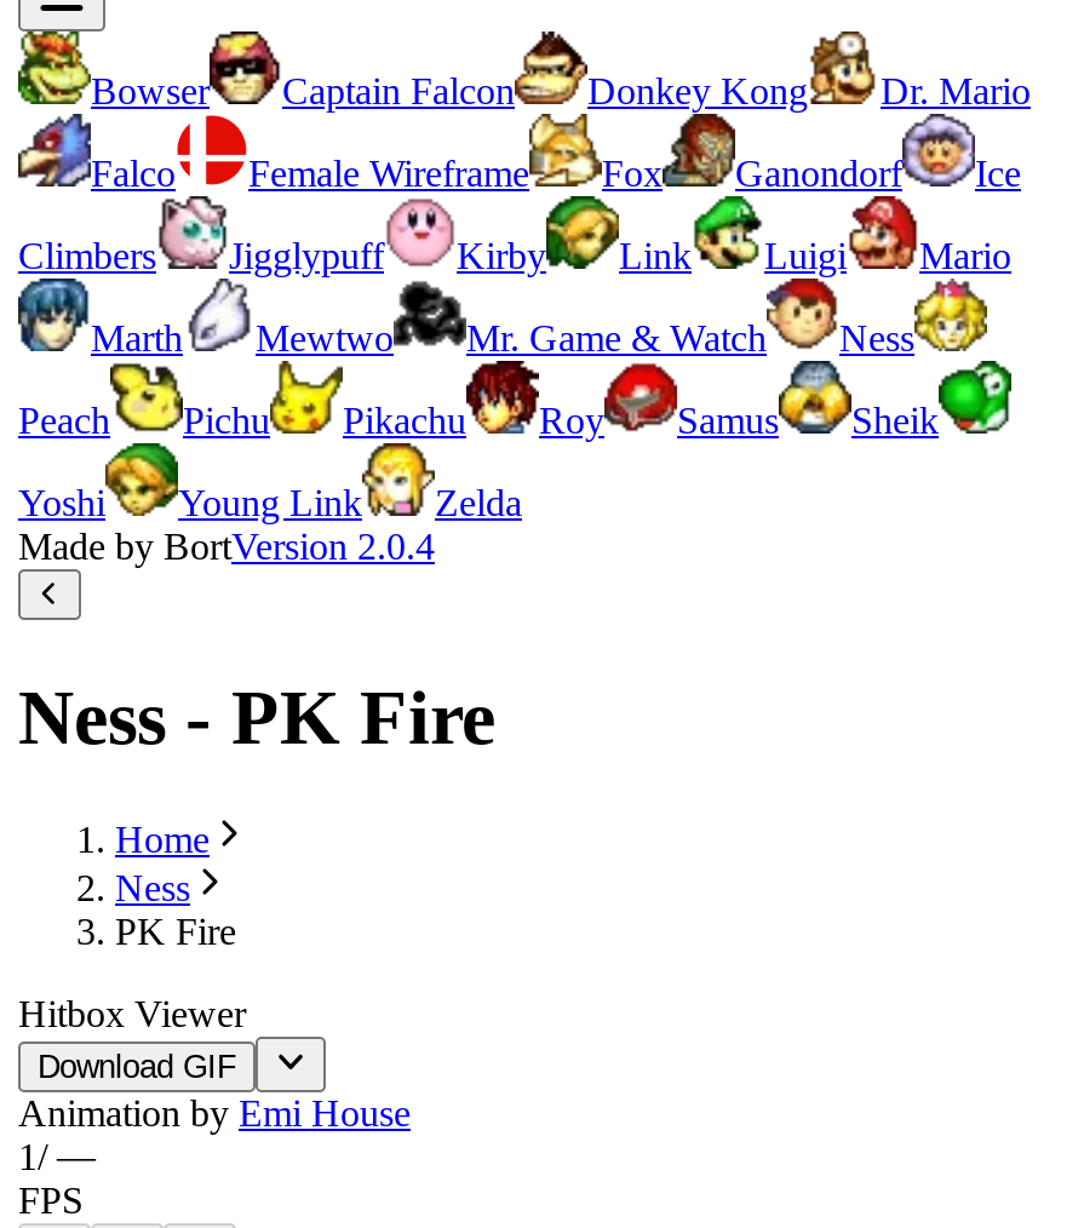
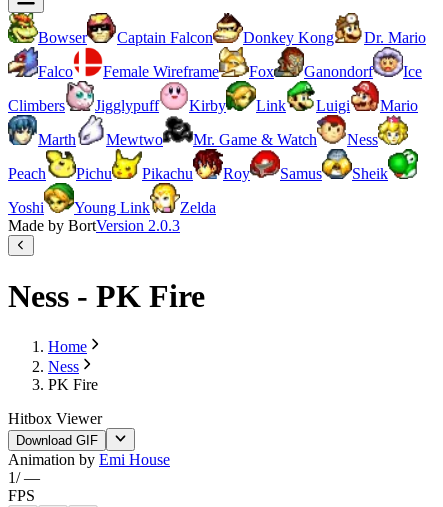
[18,526,435,567] Made by BortVersion 2.0.4 -> [8,217,180,234] Made by BortVersion 2.0.3

